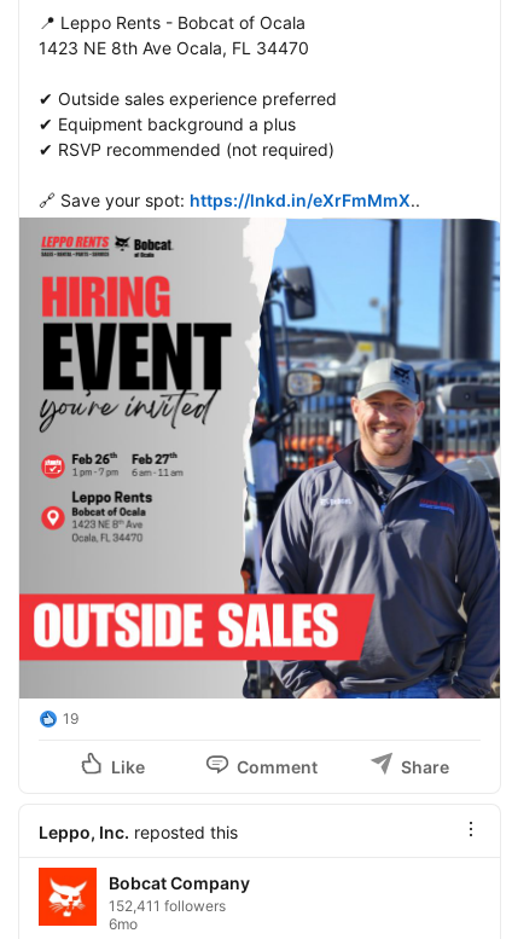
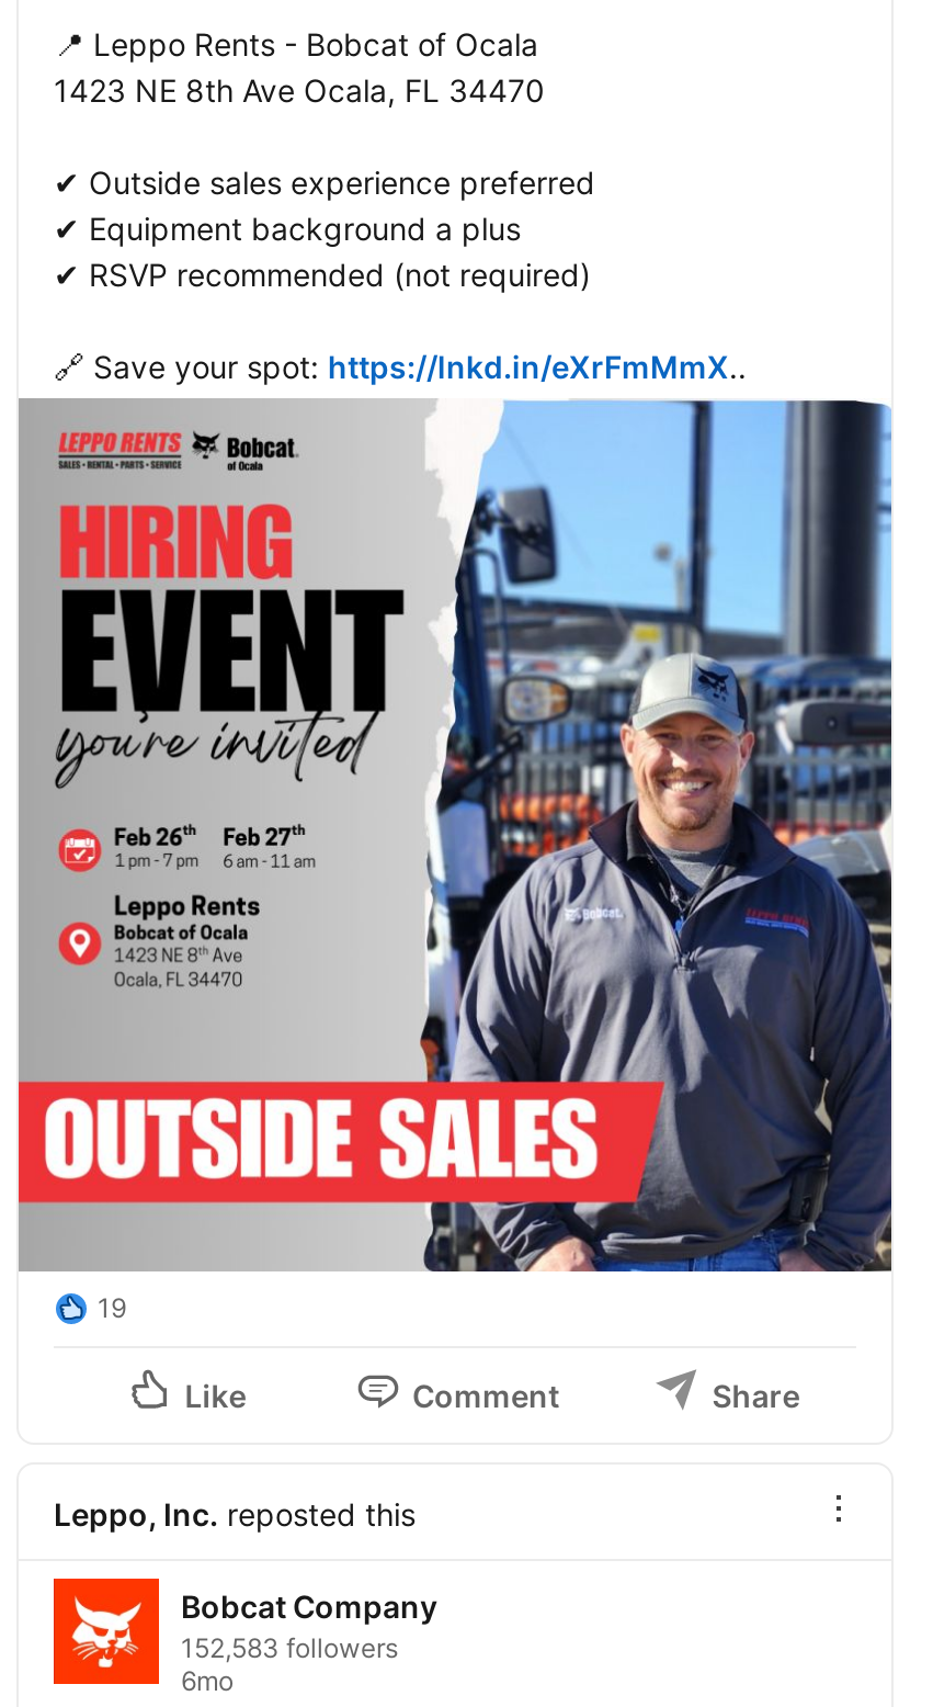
[109,896,226,915] 152,411 followers -> [181,1631,398,1664] 152,583 followers

